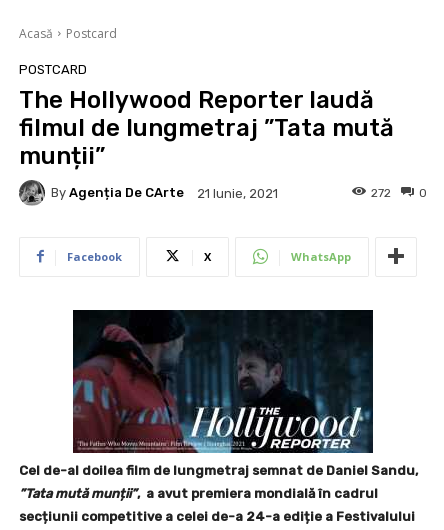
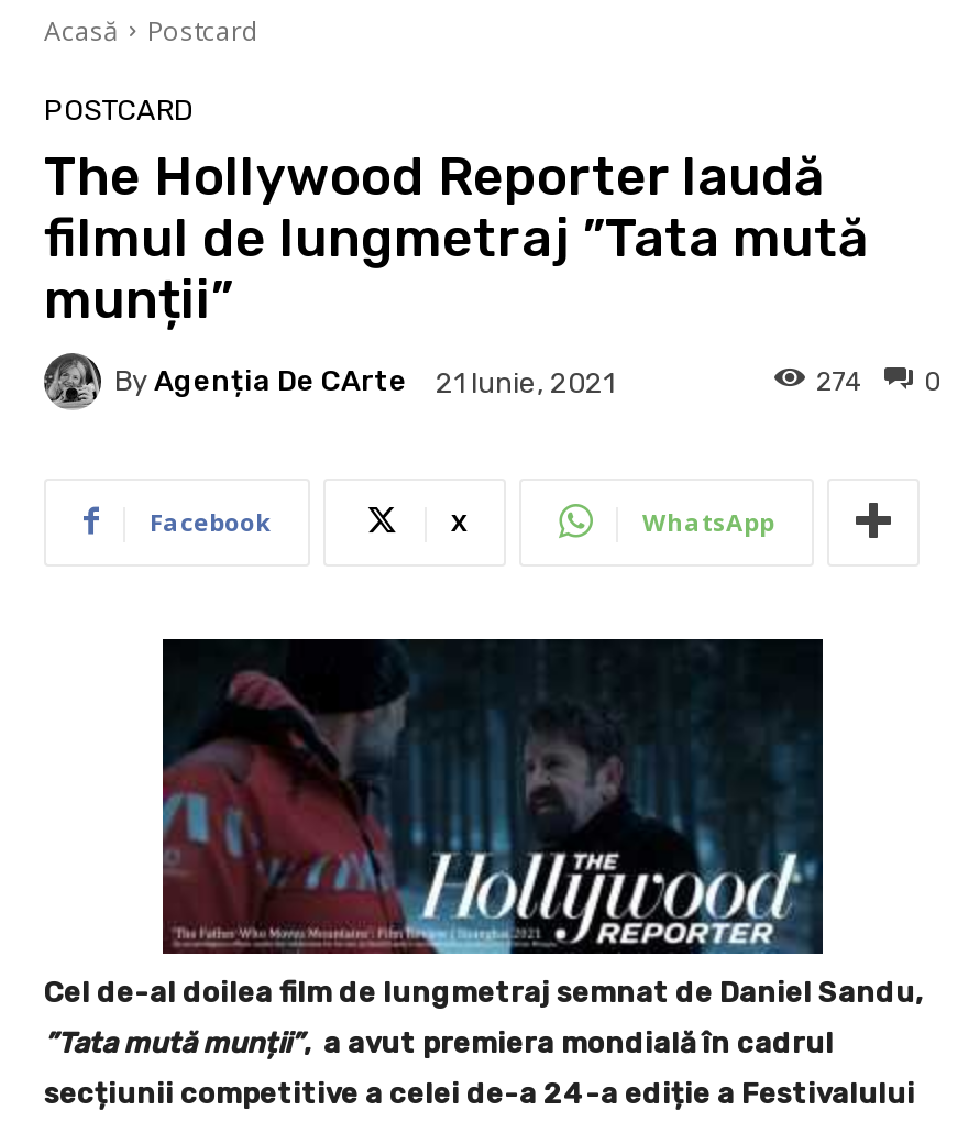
[371,185,427,199] 272 0 -> [816,365,942,396] 274 0

